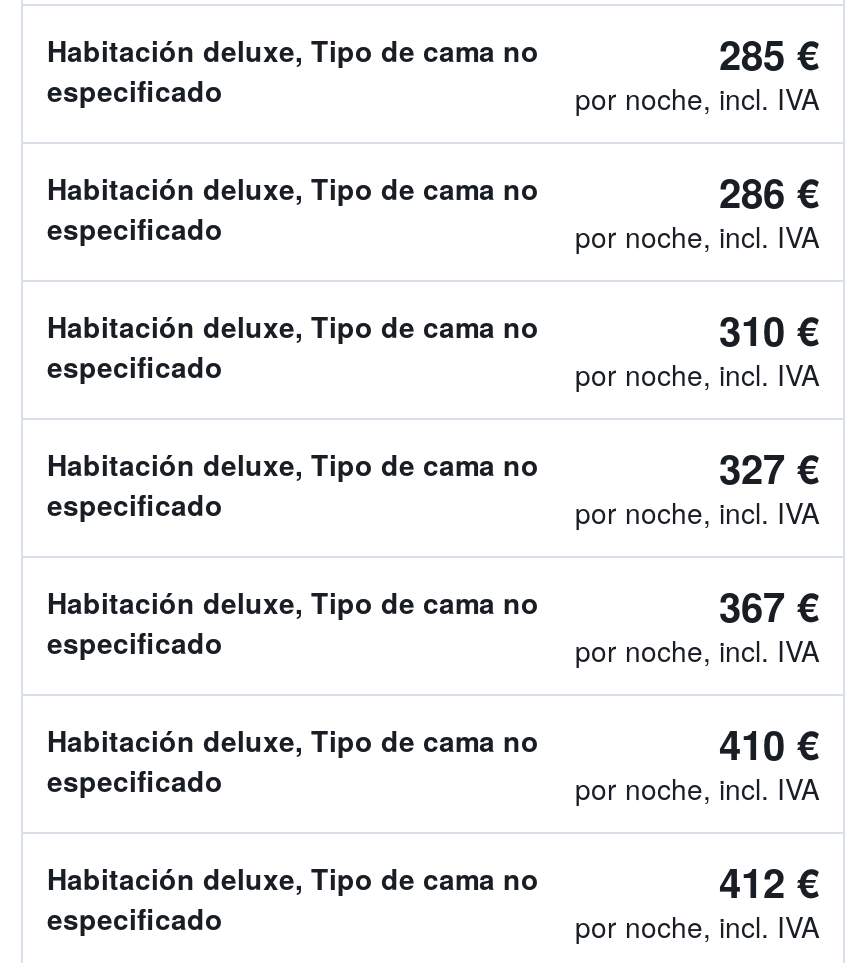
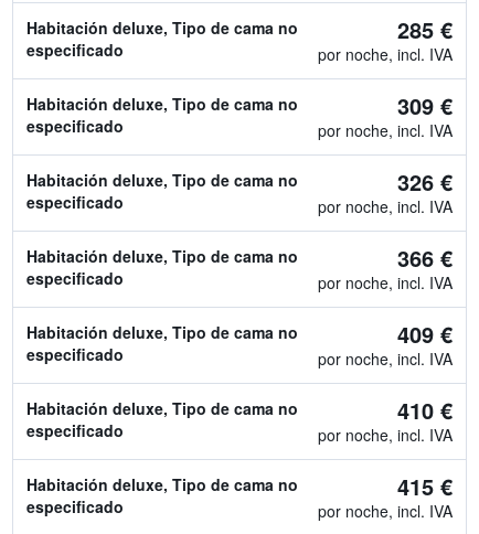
[719,162,819,220] 286 € -> [397,89,453,121] 309 €
[719,300,819,358] 310 € -> [397,165,453,197] 326 €
[719,438,819,496] 327 € -> [397,242,453,274] 366 €
[719,576,819,634] 367 € -> [397,318,453,350] 409 €
[719,852,819,910] 412 € -> [397,470,453,502] 415 €

